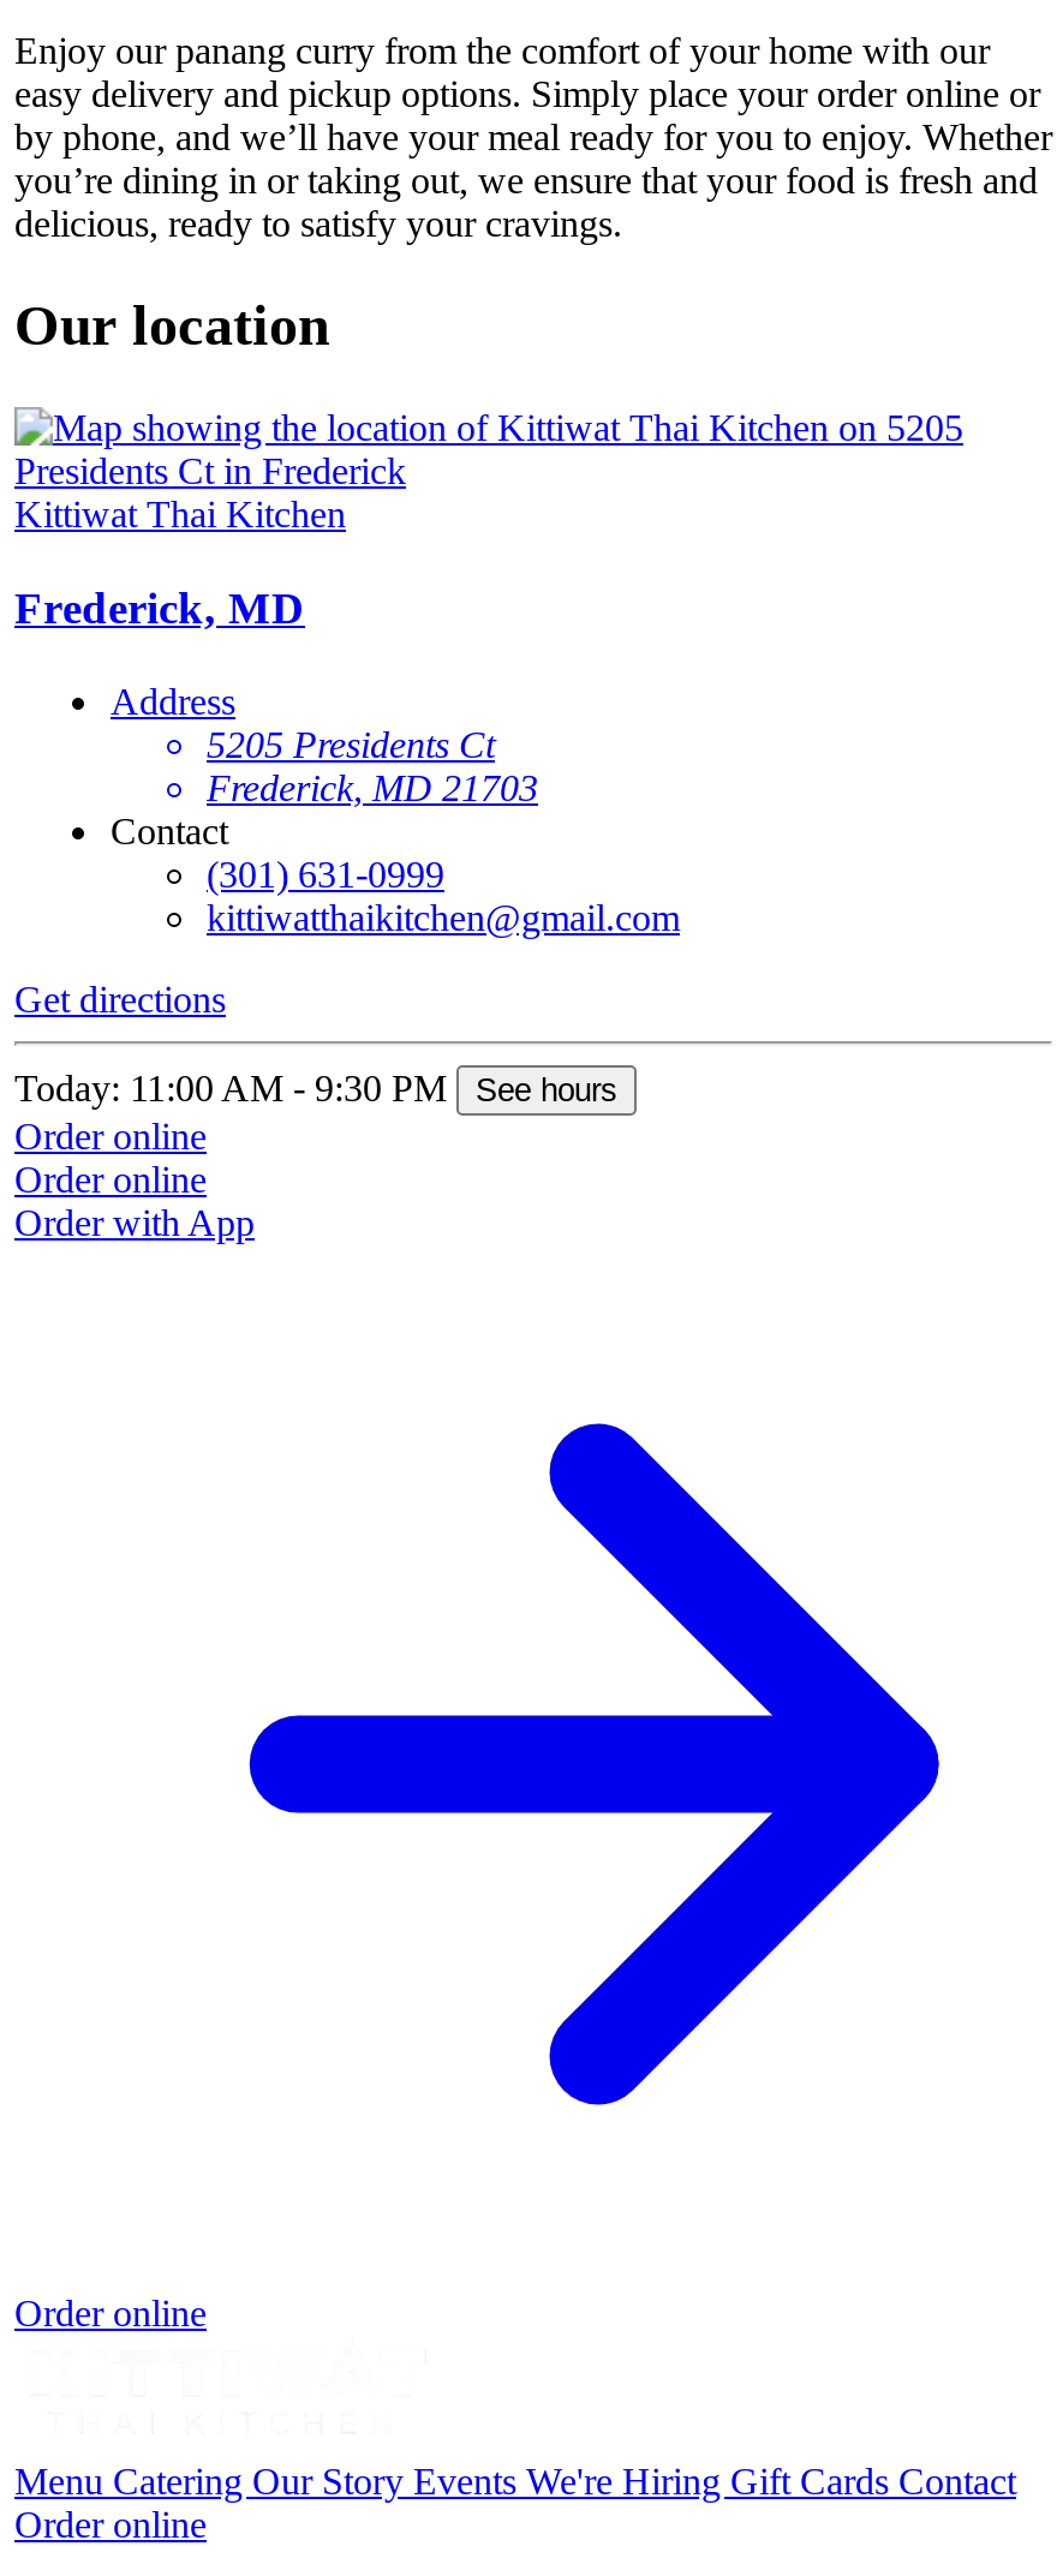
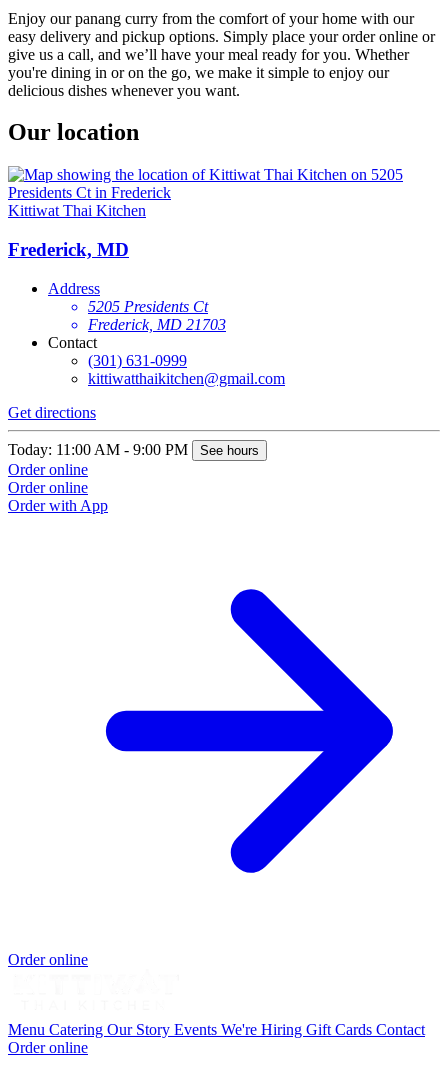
[14,118,1052,245] by phone, and we’ll have your meal ready for you to enjoy. Whether | you’re dining in or taking out, we ensure that your food is fresh and | delicious, ready to satisfy your cravings. -> [8,45,409,98] give us a call, and we’ll have your meal ready for you. Whether | you're dining in or on the go, we make it simple to enjoy our | delicious dishes whenever you want.
[14,1067,617,1108] Today: 11:00 AM - 9:30 PM See hours -> [8,441,259,458] Today: 11:00 AM - 9:00 PM See hours

